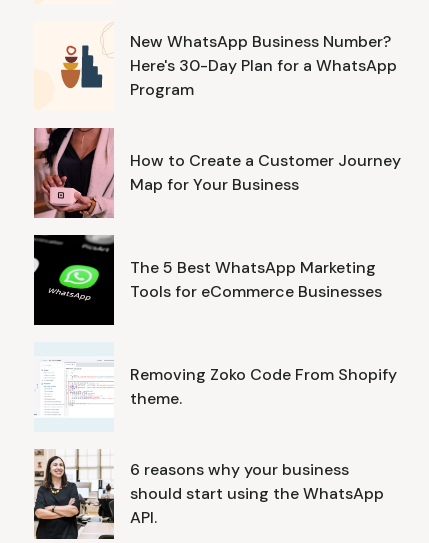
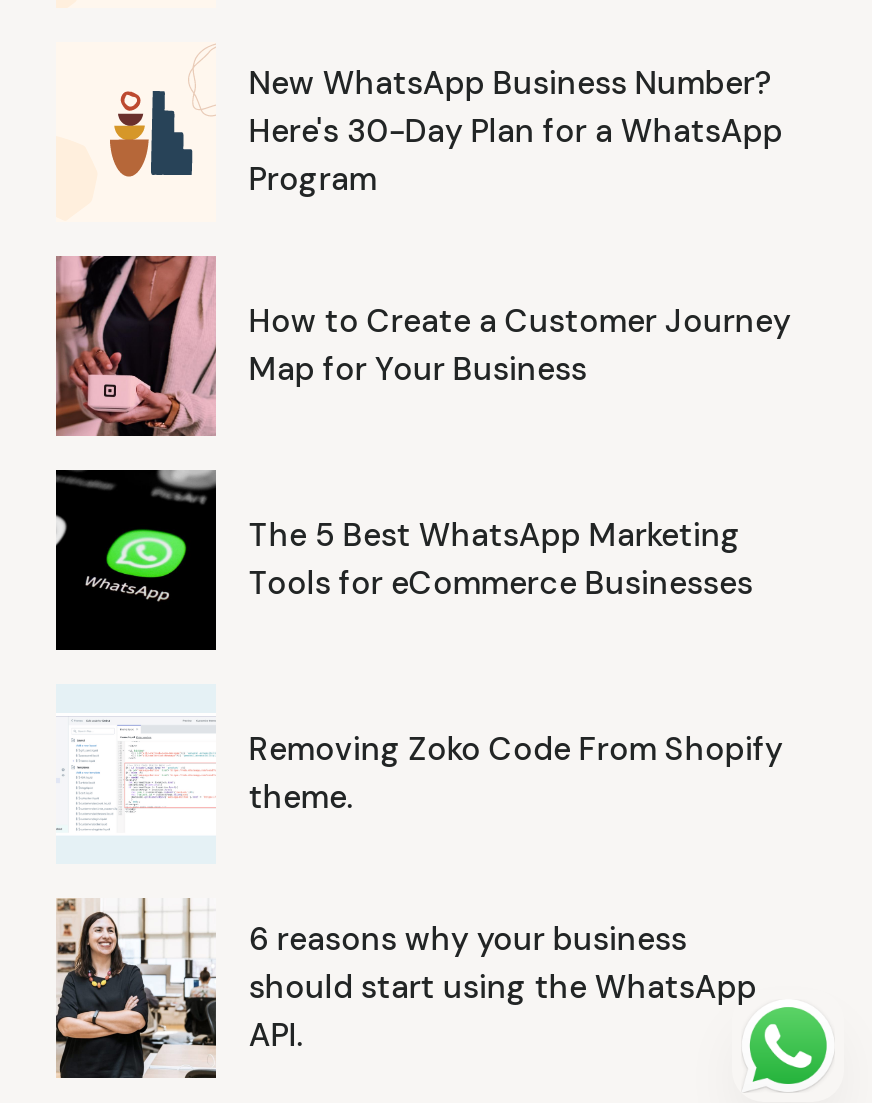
none -> [748,1006,828,1086] [image]

